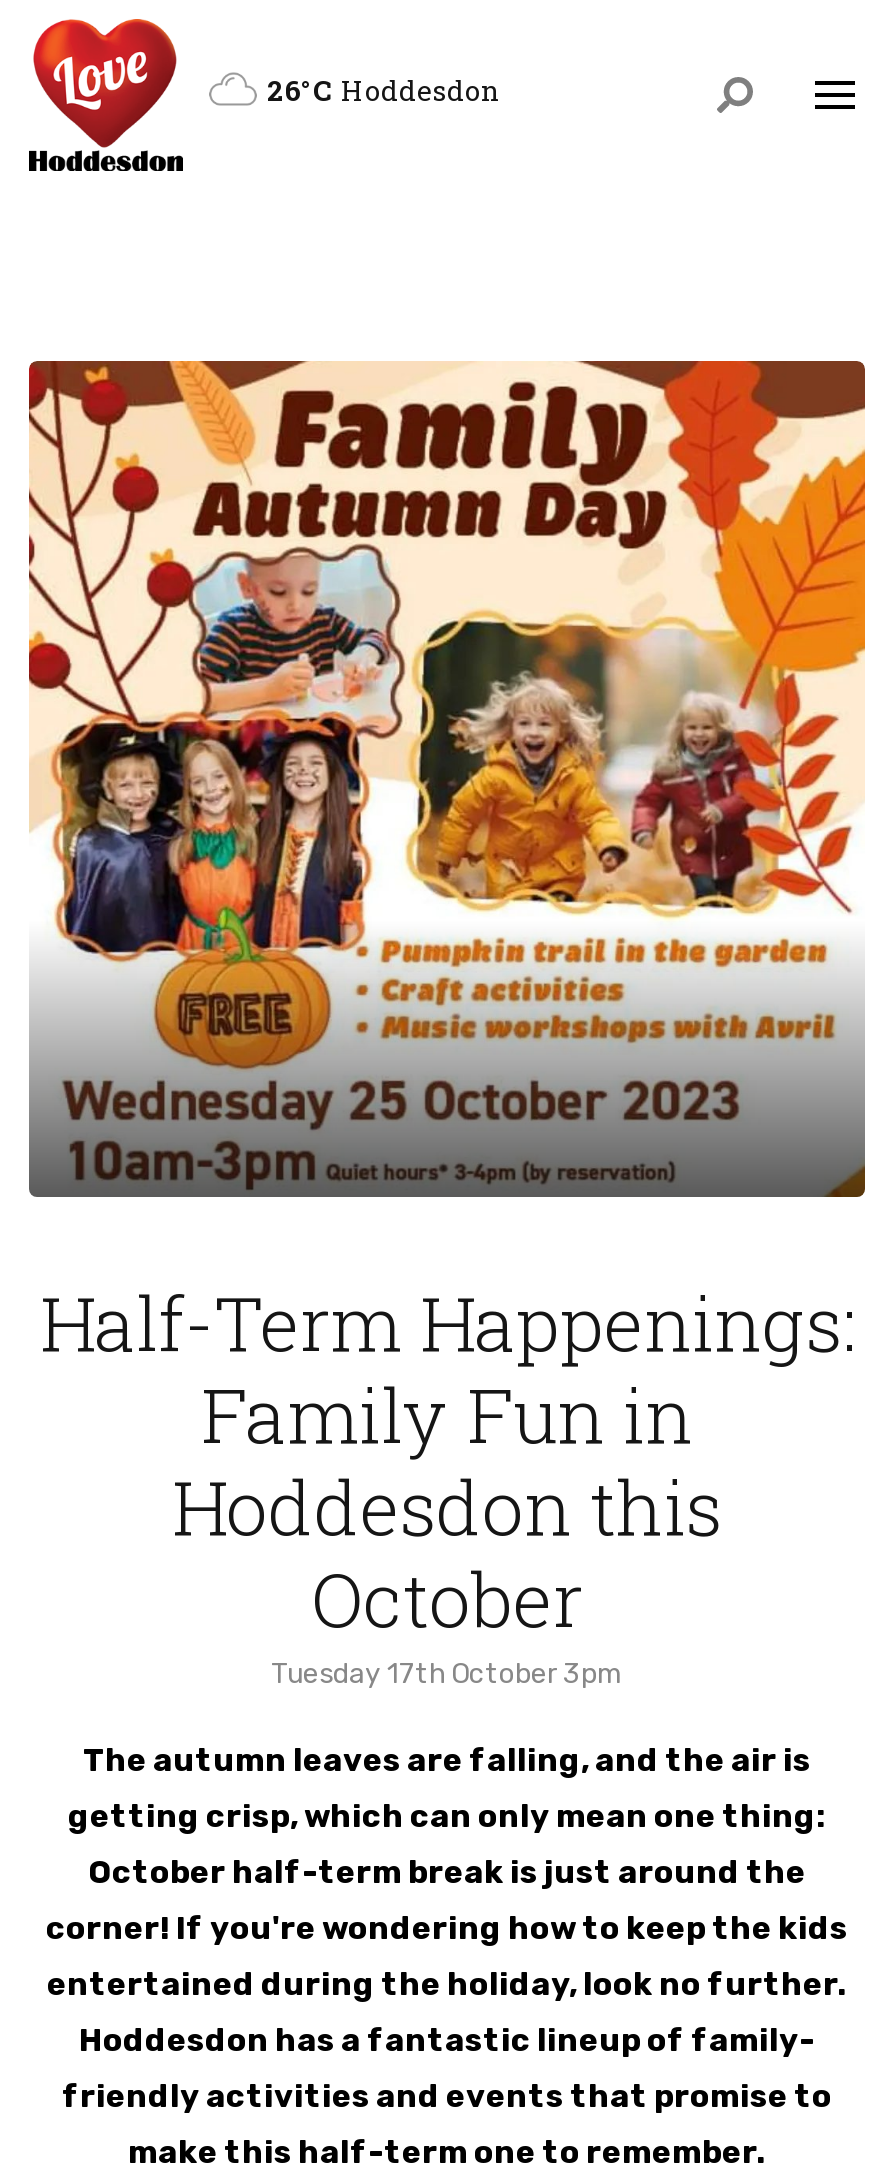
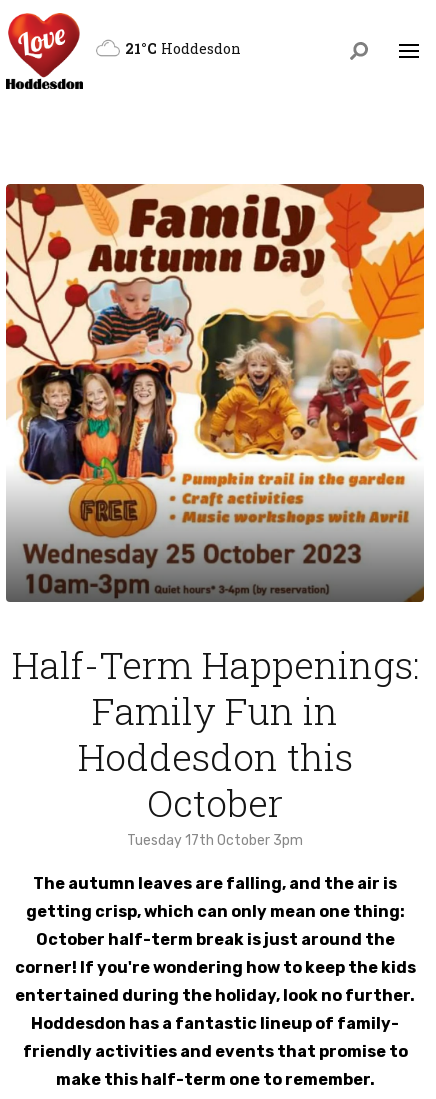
[267,71,501,109] 26°C Hoddesdon -> [125,39,241,58] 21°C Hoddesdon

